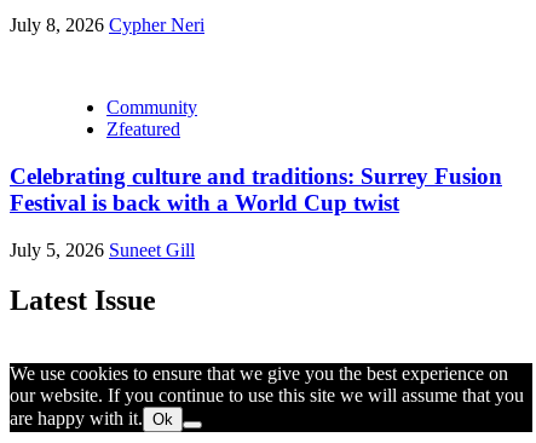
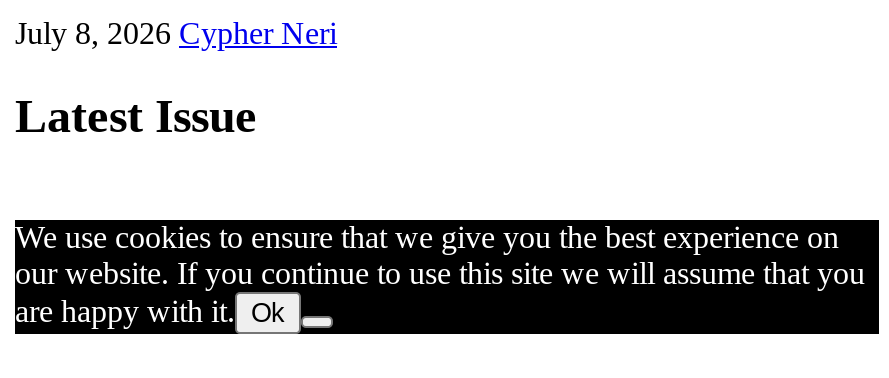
[10,97,502,260] Community | Zfeatured | Celebrating culture and traditions: Surrey Fusion | Festival is back with a World Cup twist | July 5, 2026 Suneet Gill -> none

